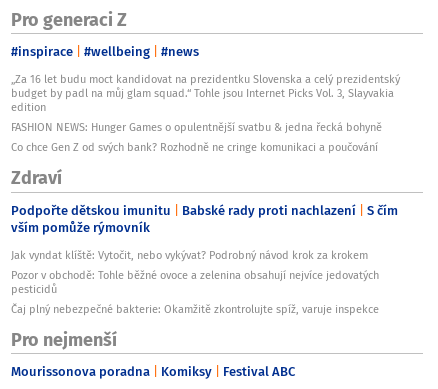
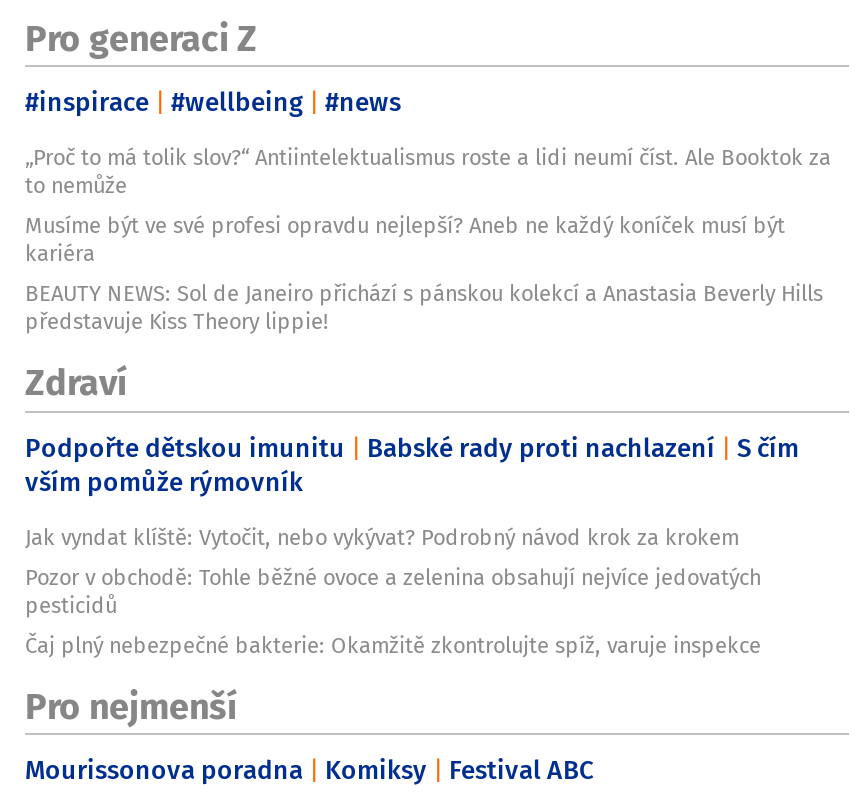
[11,71,400,155] „Za 16 let budu moct kandidovat na prezidentku Slovenska a celý prezidentský | budget by padl na můj glam squad.“ Tohle jsou Internet Picks Vol. 3, Slayvakia | edition | FASHION NEWS: Hunger Games o opulentnější svatbu & jedna řecká bohyně | Co chce Gen Z od svých bank? Rozhodně ne cringe komunikaci a poučování -> [25,142,831,338] „Proč to má tolik slov?“ Antiintelektualismus roste a lidi neumí číst. Ale Booktok za | to nemůže | Musíme být ve své profesi opravdu nejlepší? Aneb ne každý koníček musí být | kariéra | BEAUTY NEWS: Sol de Janeiro přichází s pánskou kolekcí a Anastasia Beverly Hills | představuje Kiss Theory lippie!

